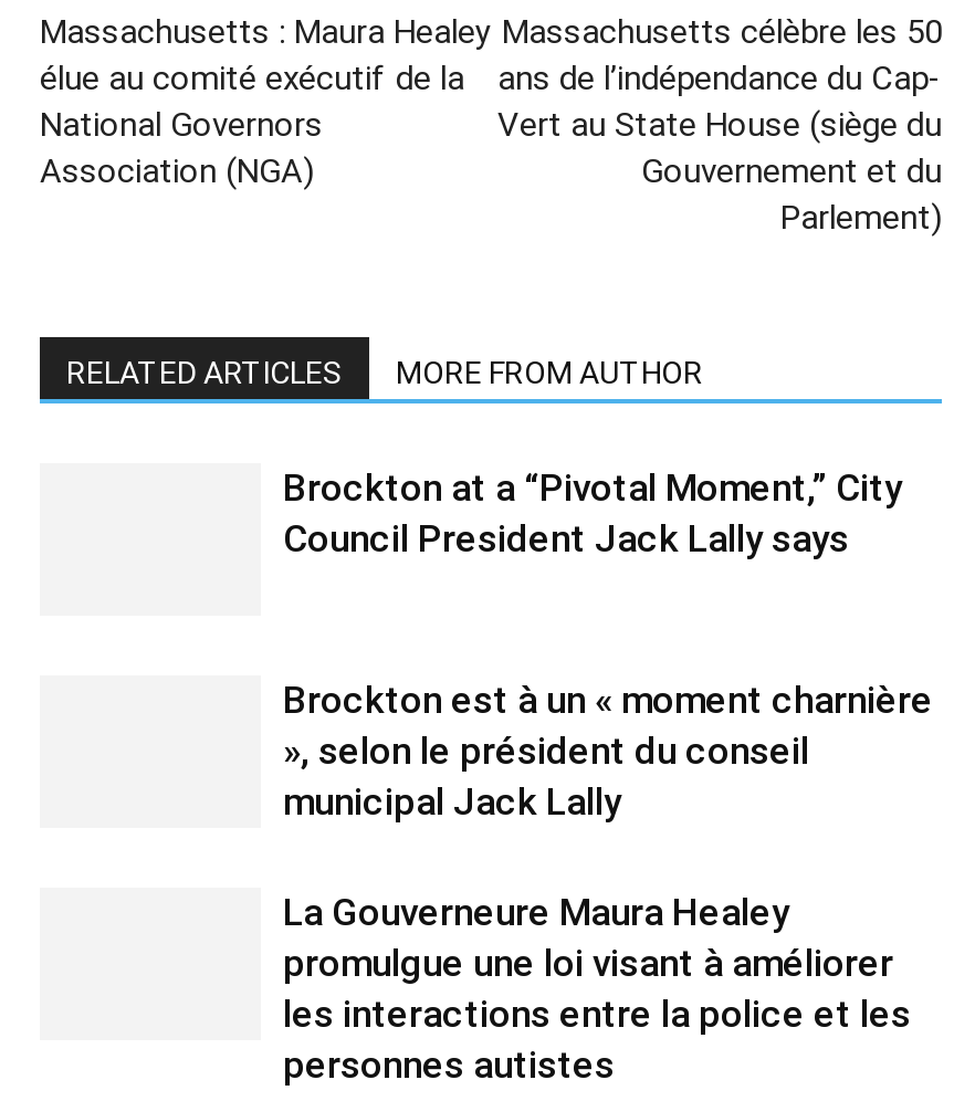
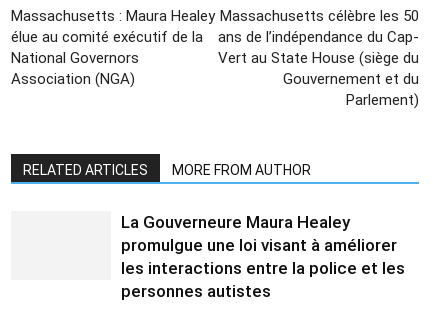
[283,465,902,560] Brockton at a “Pivotal Moment,” City | Council President Jack Lally says -> none
[283,678,933,824] Brockton est à un « moment charnière | », selon le président du conseil | municipal Jack Lally -> none

